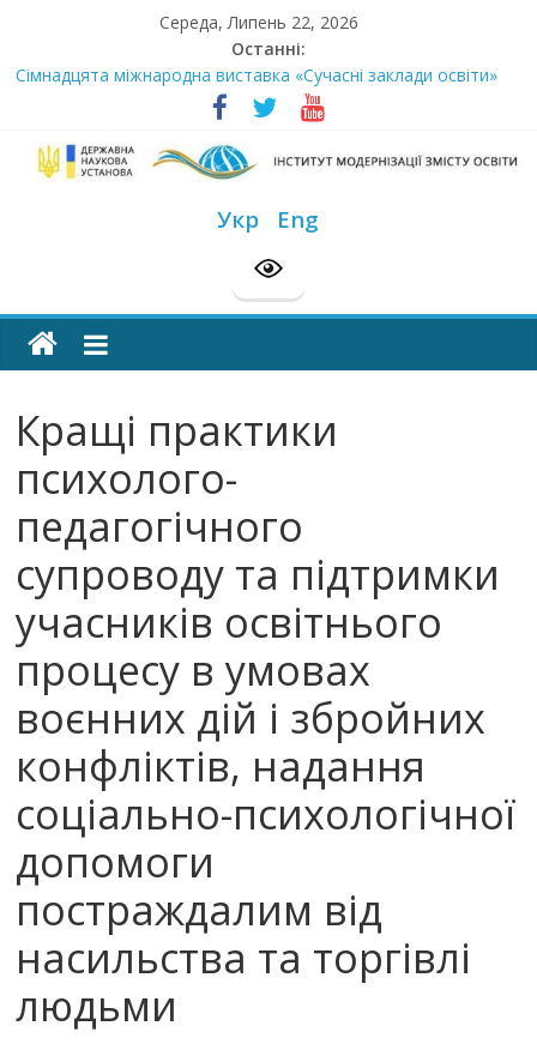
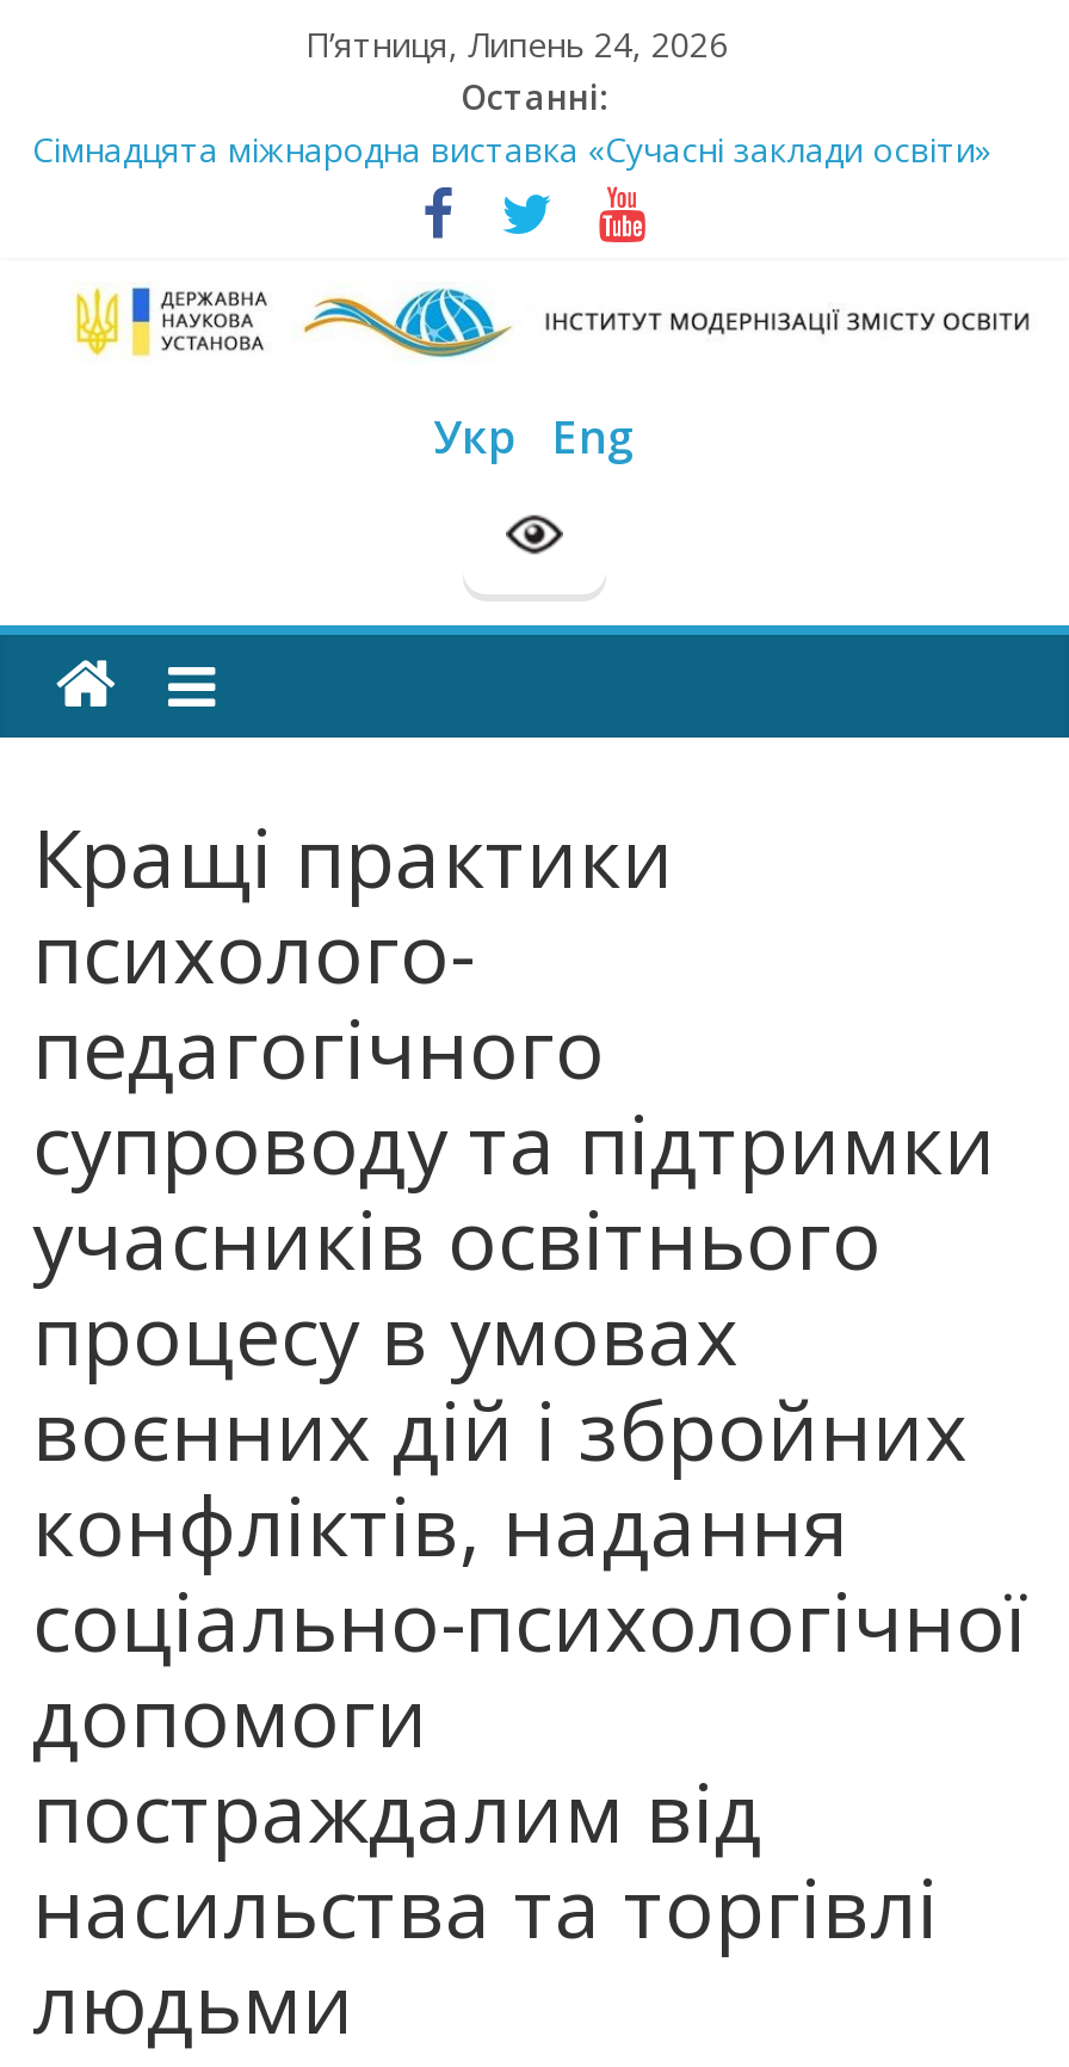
[160,11,359,34] Середа, Липень 22, 2026 -> [305,21,728,67] П’ятниця, Липень 24, 2026

